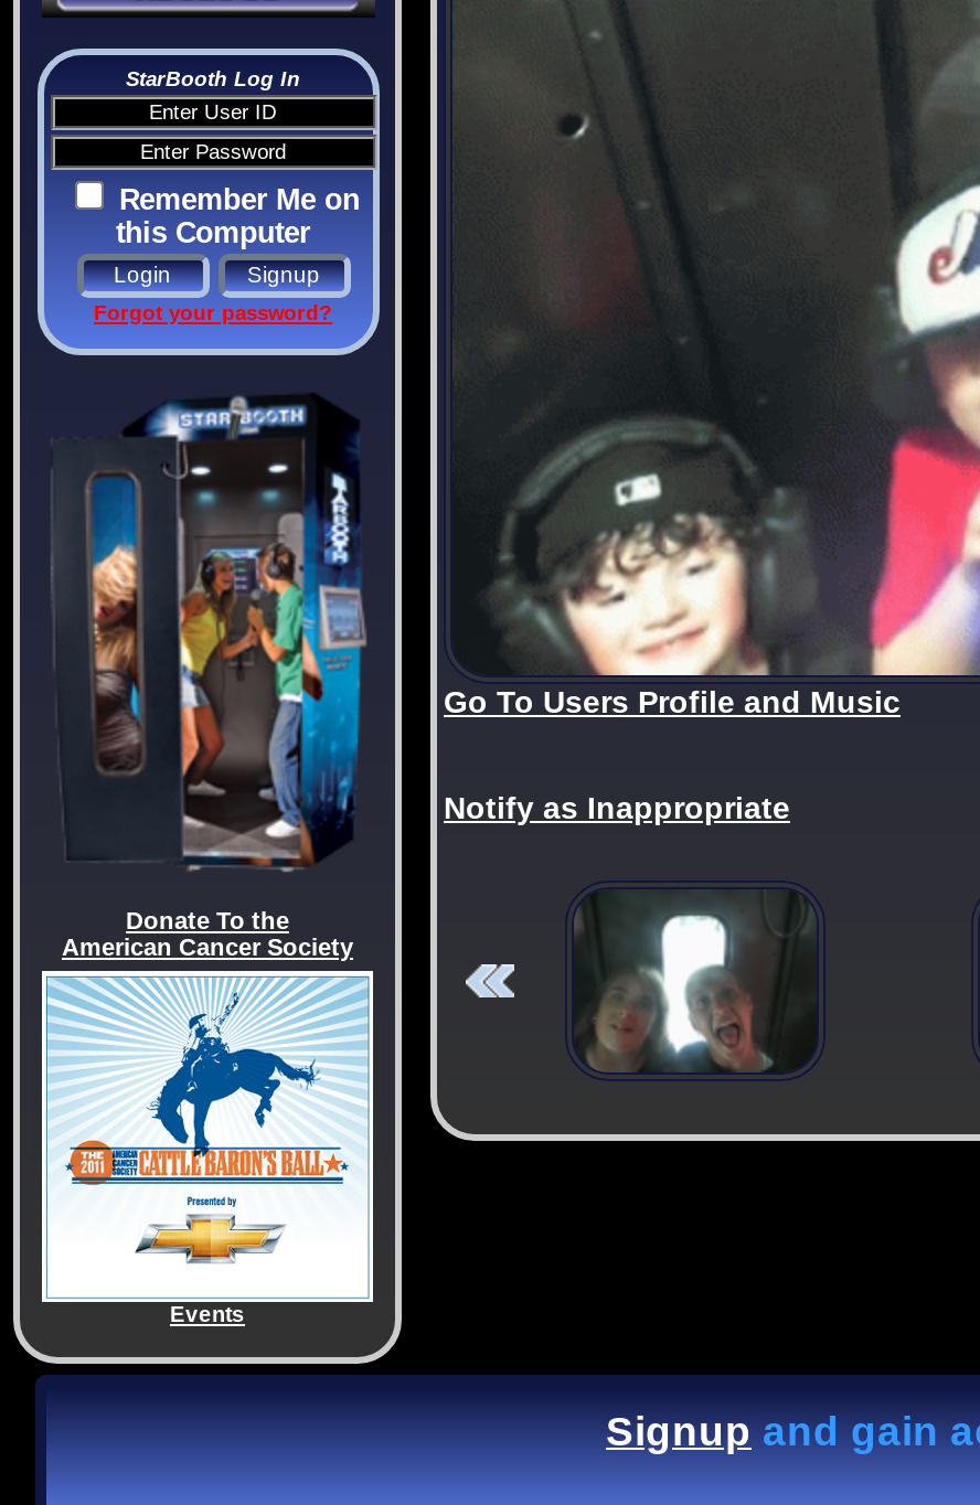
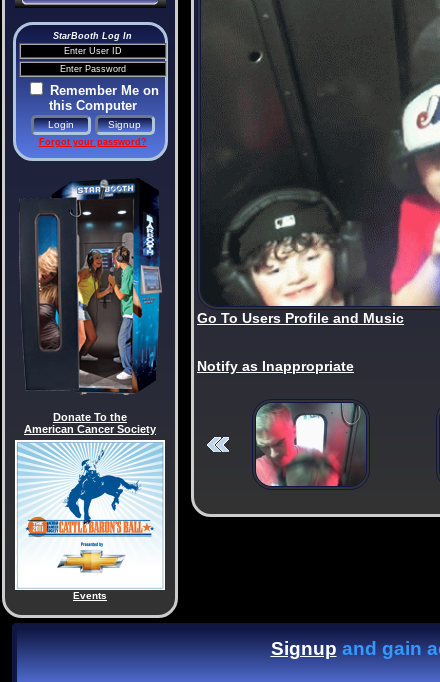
[574,889,814,1072] [image] -> [255,403,366,487] [image]

